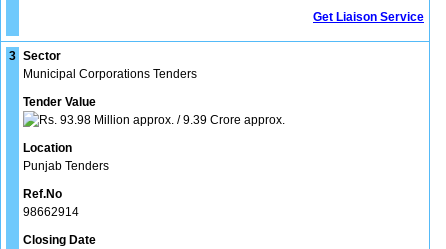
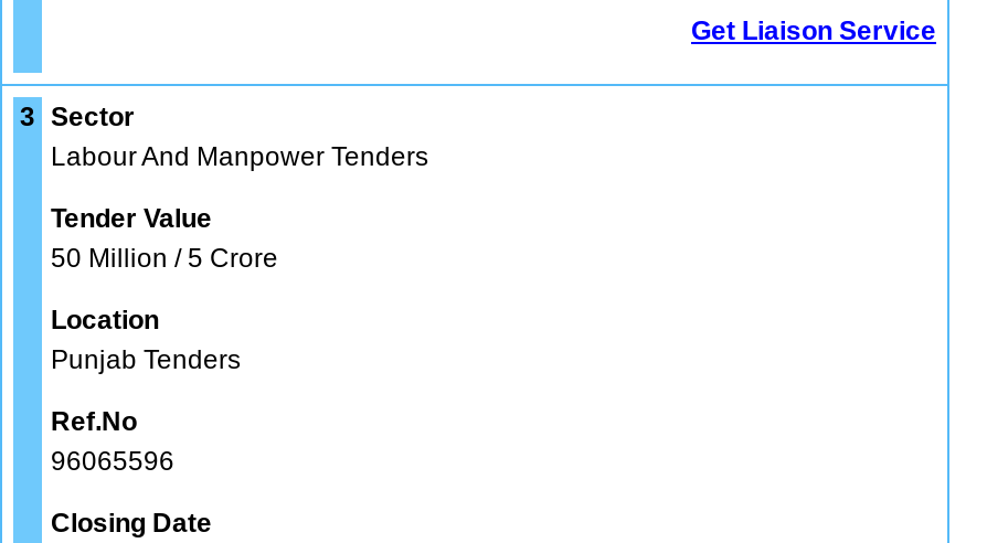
[23,67,197,81] Municipal Corporations Tenders -> [51,141,428,172] Labour And Manpower Tenders
[57,113,285,127] 93.98 Million approx. / 9.39 Crore approx. -> [51,243,278,274] 50 Million / 5 Crore
[23,205,79,219] 98662914 -> [51,446,174,477] 96065596

